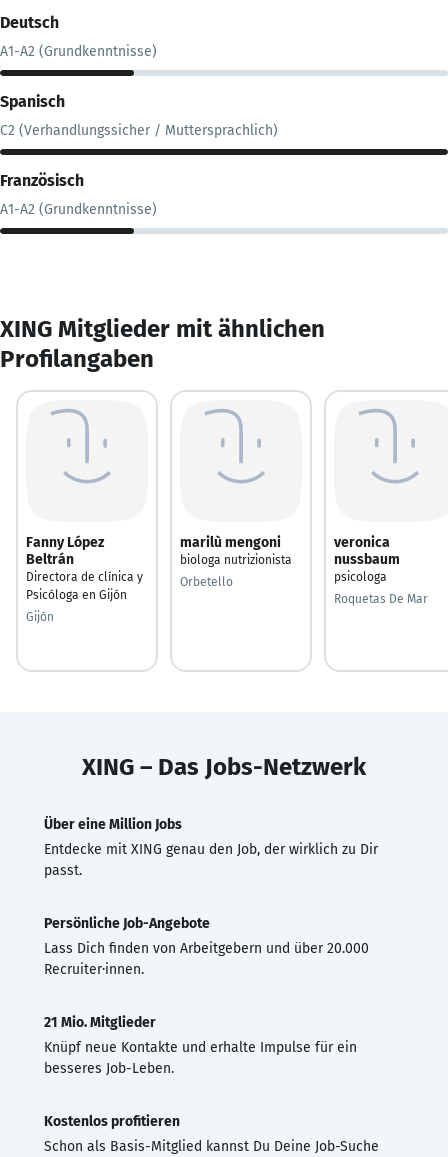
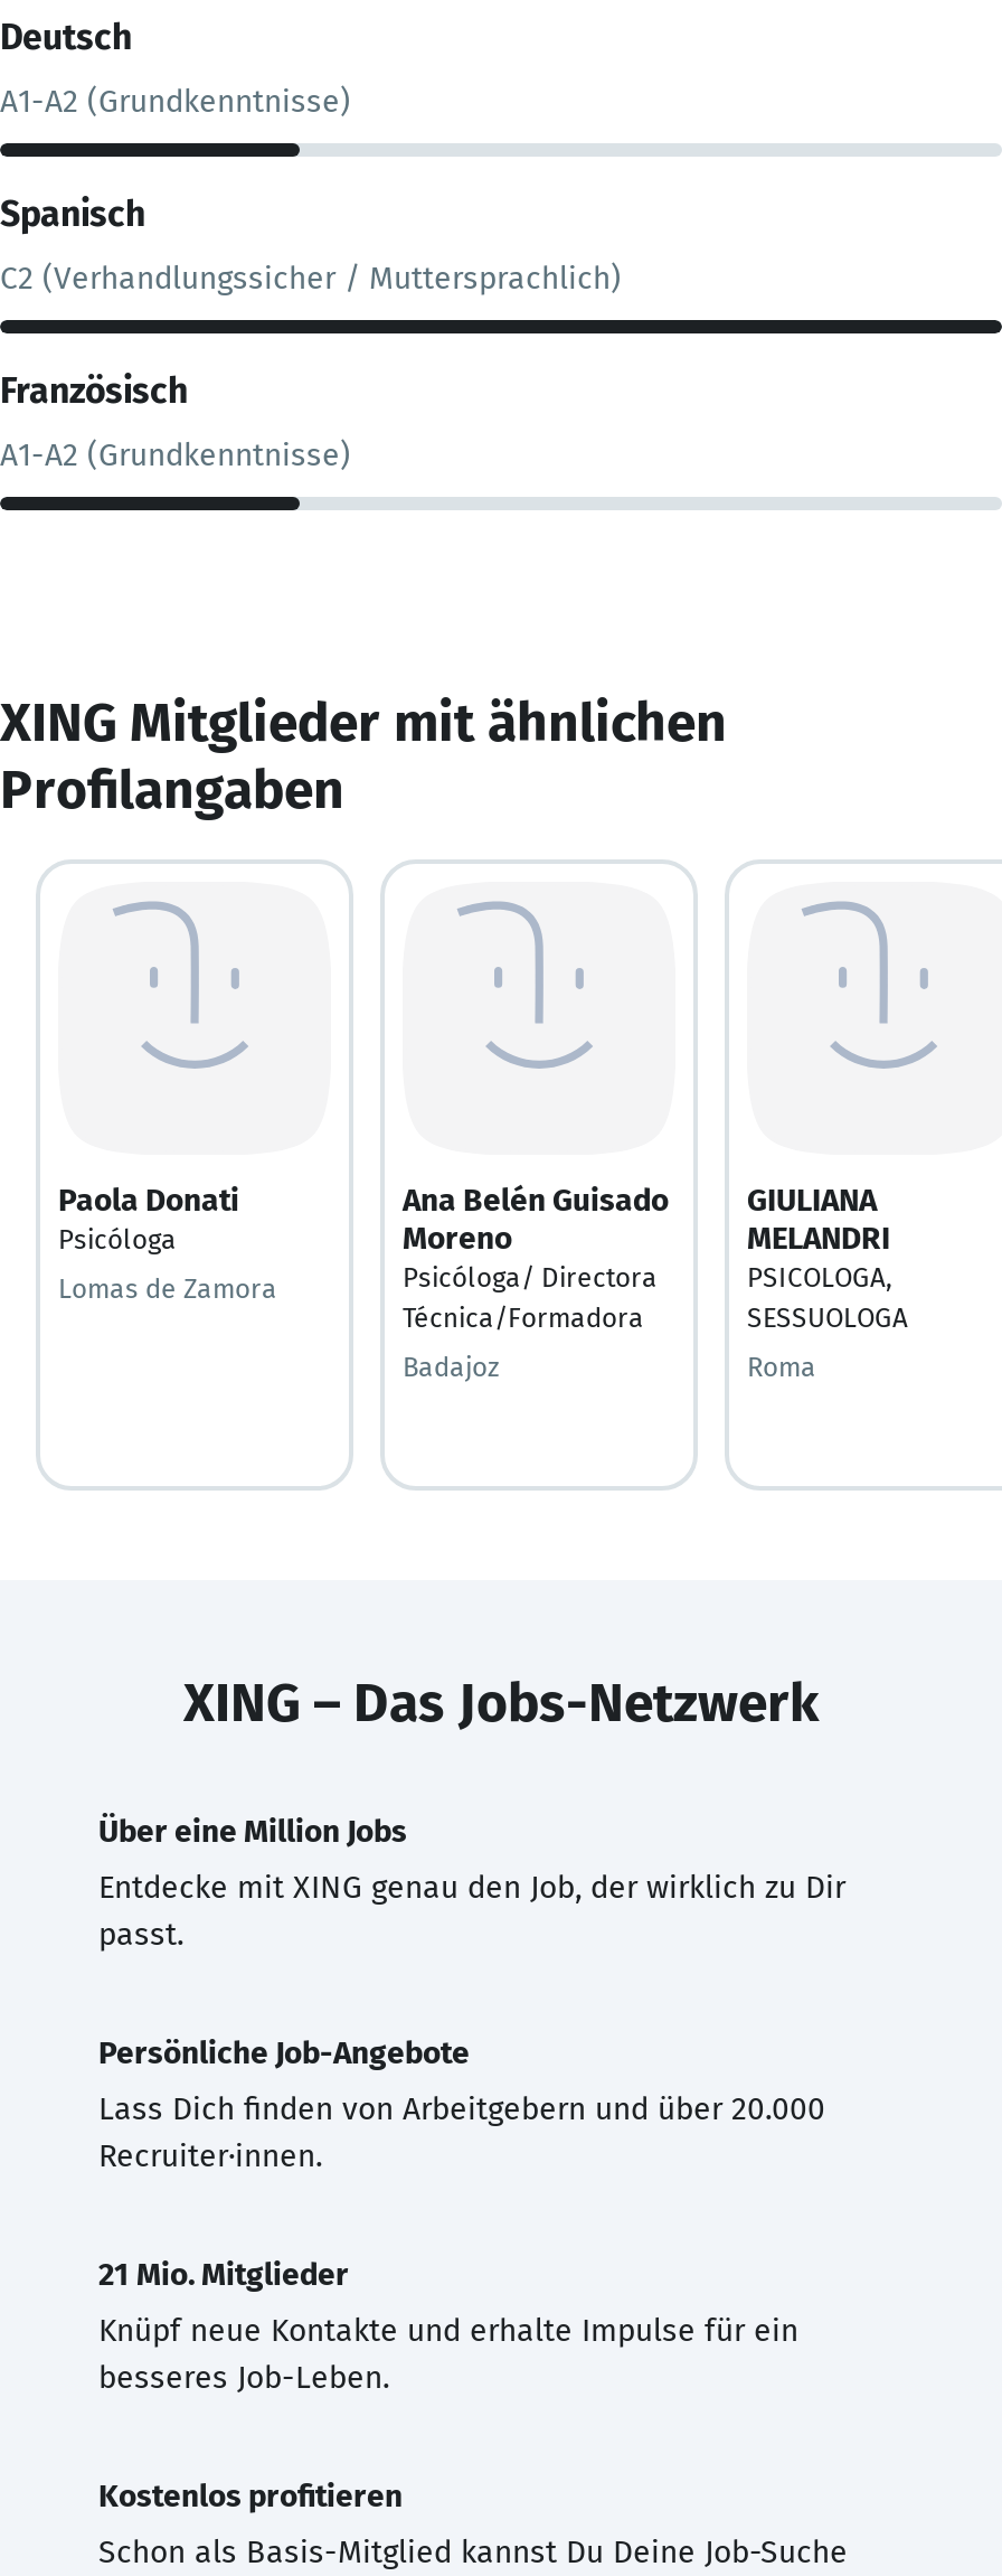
[26,533,143,601] Fanny López | Beltrán | Directora de clínica y | Psicóloga en Gijón -> [58,1181,239,1254] Paola Donati | Psicóloga
[180,533,292,566] marilù mengoni | biologa nutrizionista -> [403,1181,669,1333] Ana Belén Guisado | Moreno | Psicóloga/ Directora | Técnica/Formadora
[334,533,400,583] veronica | nussbaum | psicologa -> [747,1181,908,1333] GIULIANA | MELANDRI | PSICOLOGA, | SESSUOLOGA
[180,574,233,588] Orbetello -> [403,1351,499,1382] Badajoz
[334,591,428,605] Roquetas De Mar -> [747,1351,816,1382] Roma
[26,609,54,623] Gijón -> [58,1272,277,1304] Lomas de Zamora

